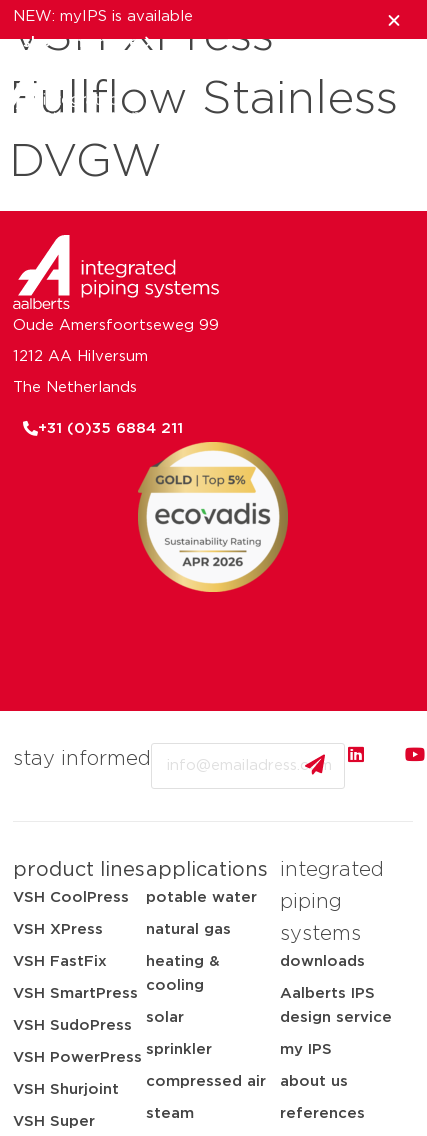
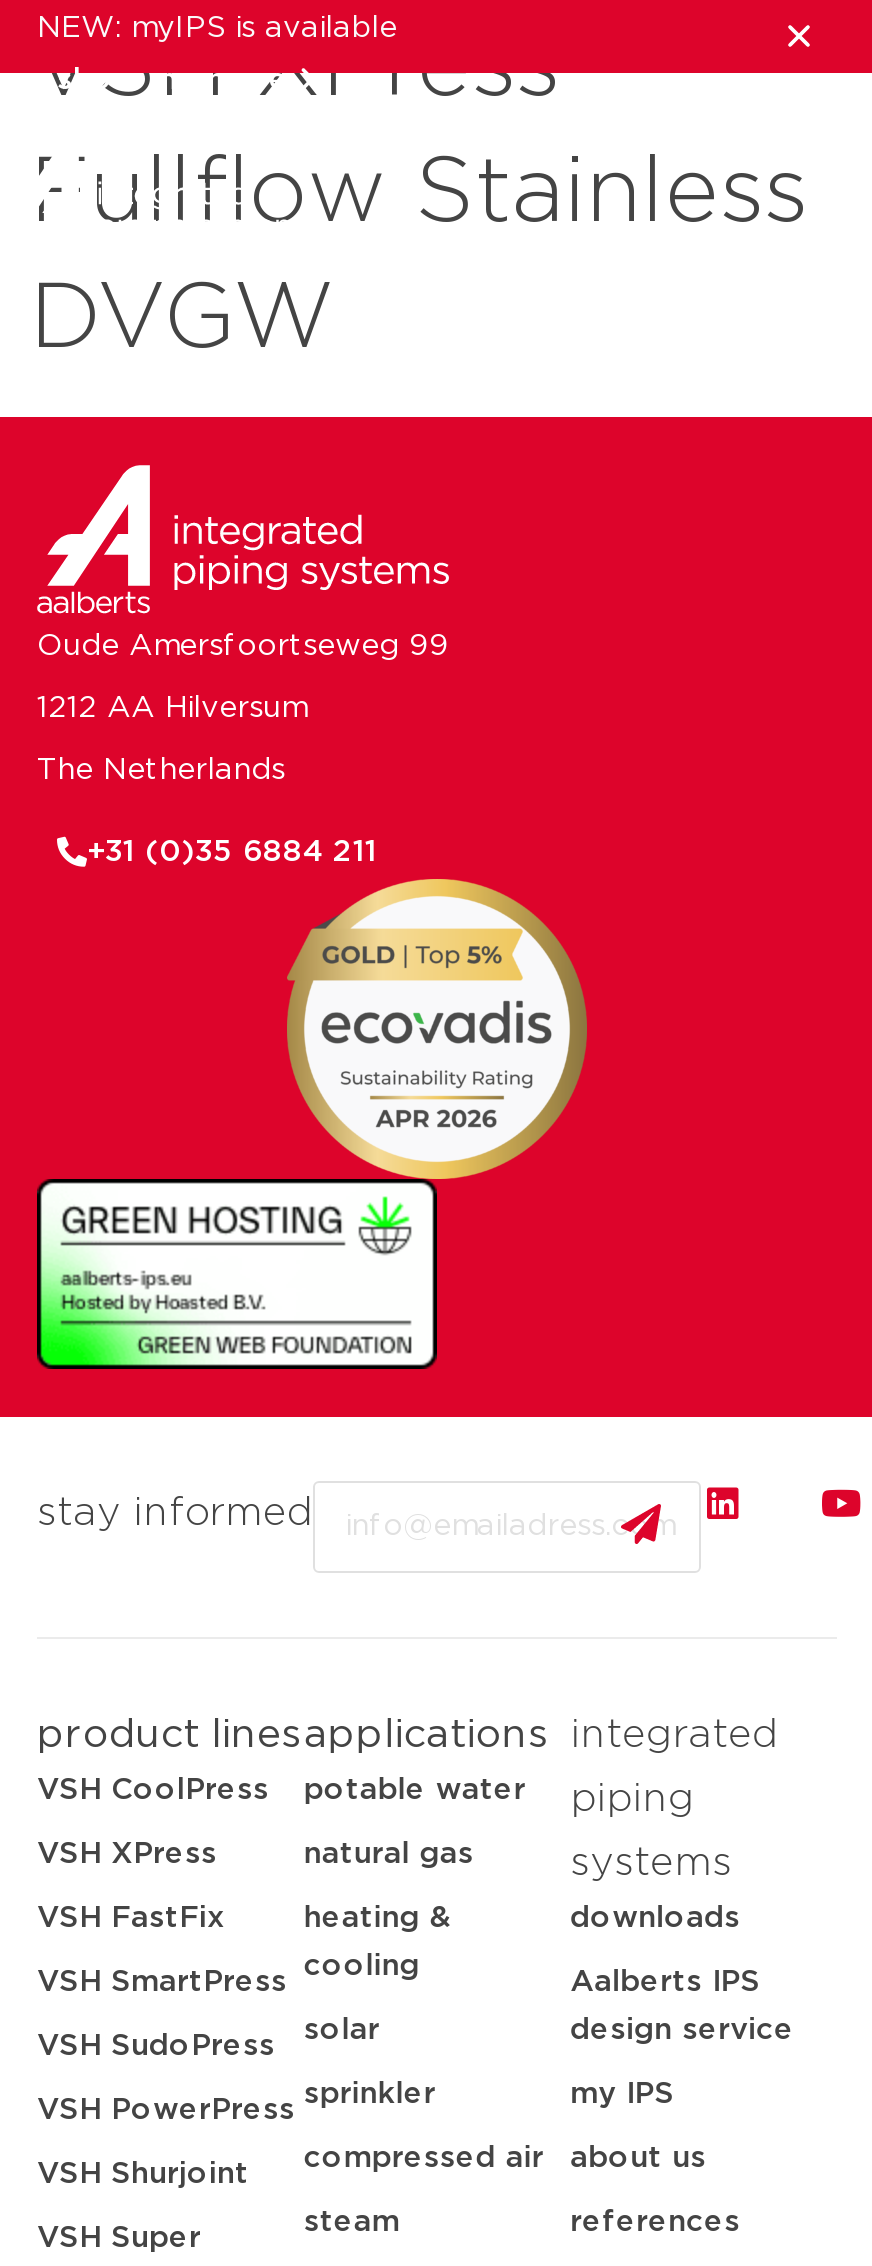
none -> [35,1177,439,1371] [image]

